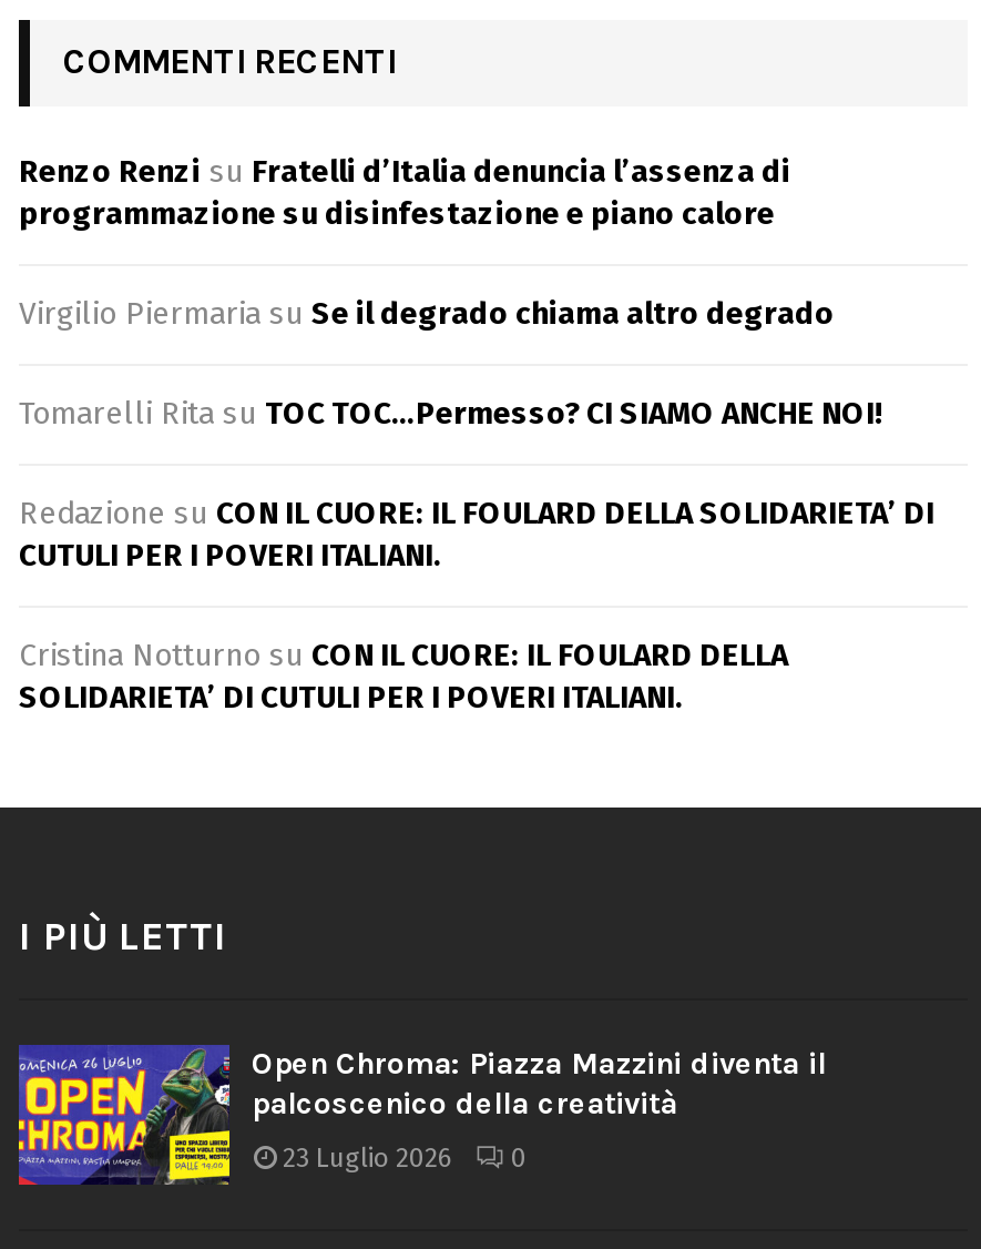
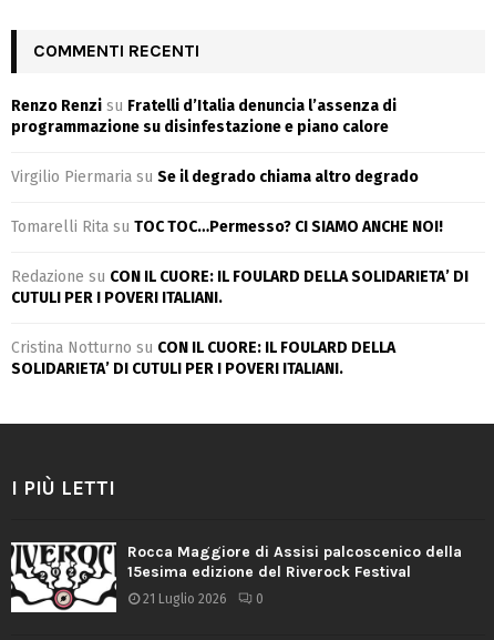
[17,1044,826,1187] [image] | Open Chroma: Piazza Mazzini diventa il | palcoscenico della creatività -> [10,541,462,613] [image] | Rocca Maggiore di Assisi palcoscenico della | 15esima edizione del Riverock Festival
[283,1141,527,1172] 23 Luglio 2026 0 -> [143,591,264,606] 21 Luglio 2026 0

